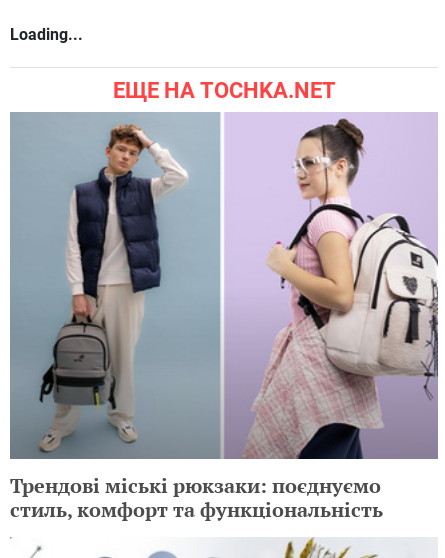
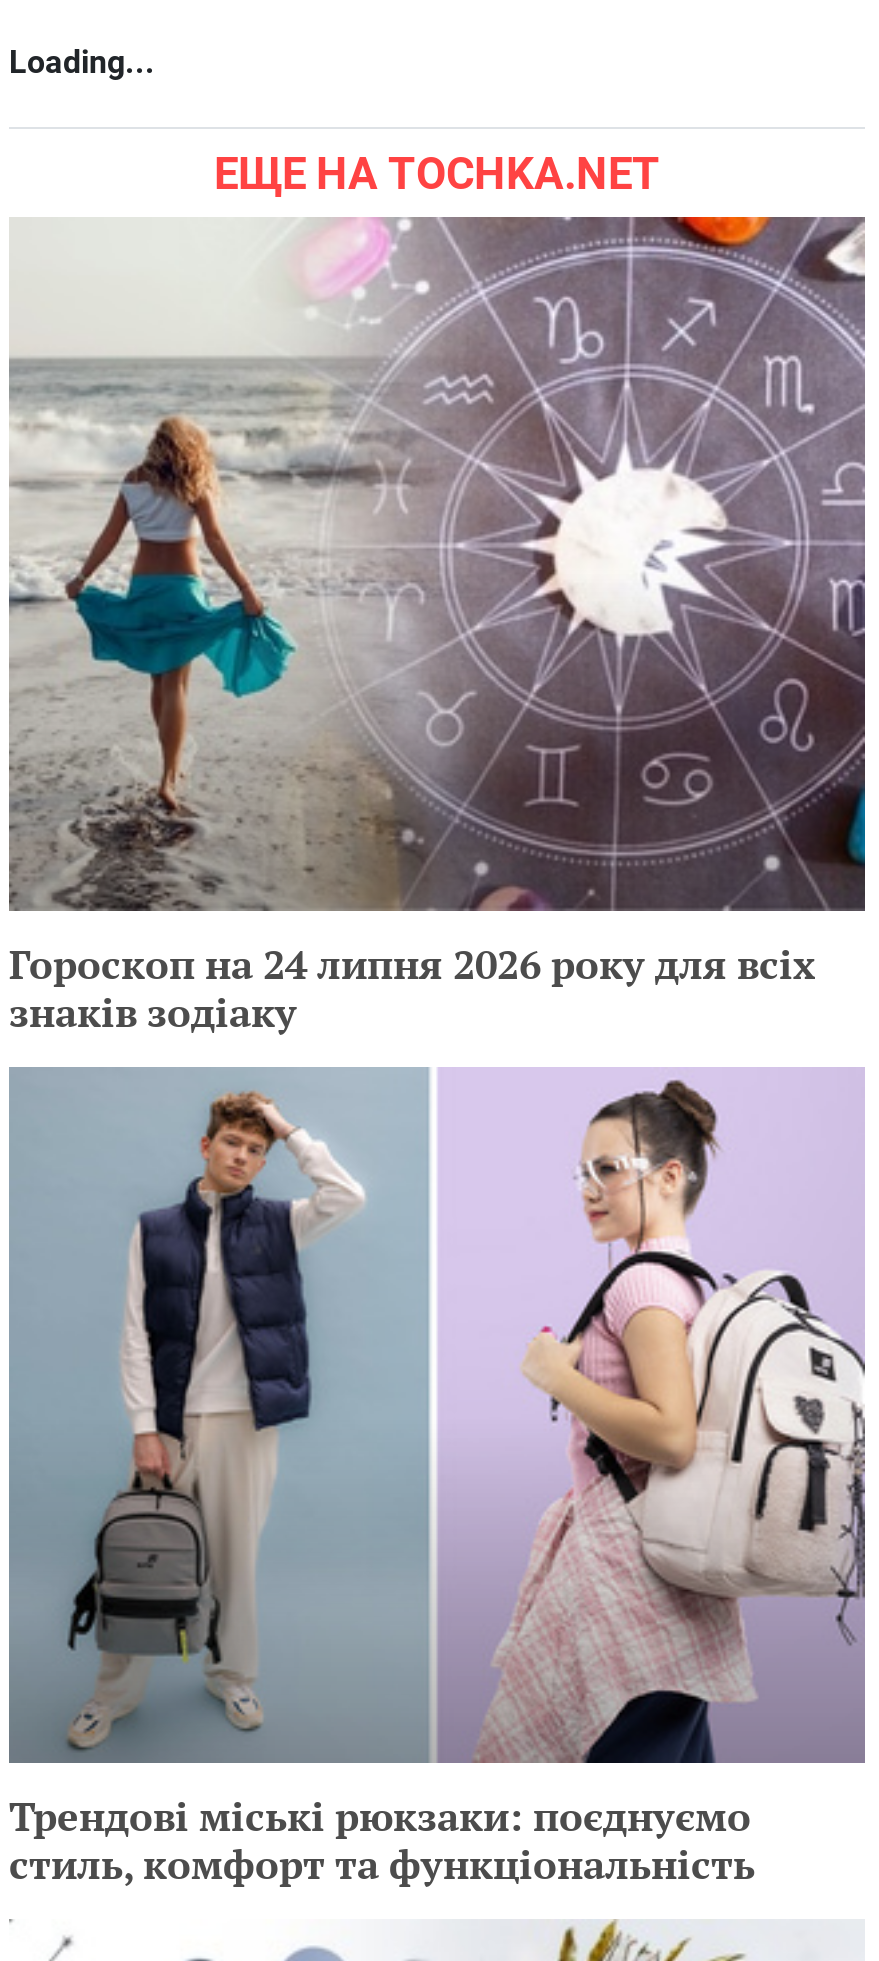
none -> [9,215,867,1040] [image] | Гороскоп на 24 липня 2026 року для всіх | знаків зодіаку

